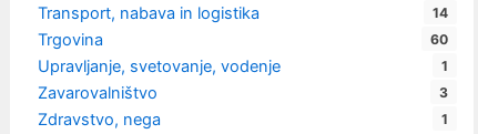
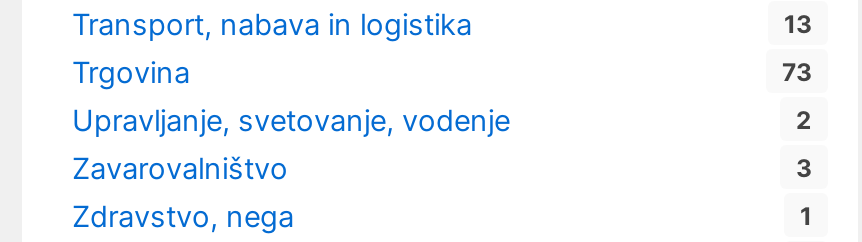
[433,5,448,22] 14 -> [784,9,812,39] 13
[430,32,448,48] 60 -> [782,57,812,87] 73
[441,58,448,75] 1 -> [796,105,812,135] 2

